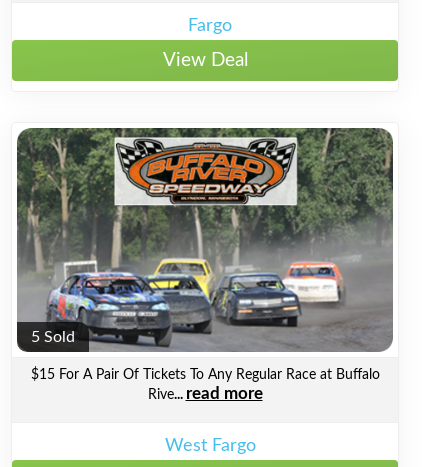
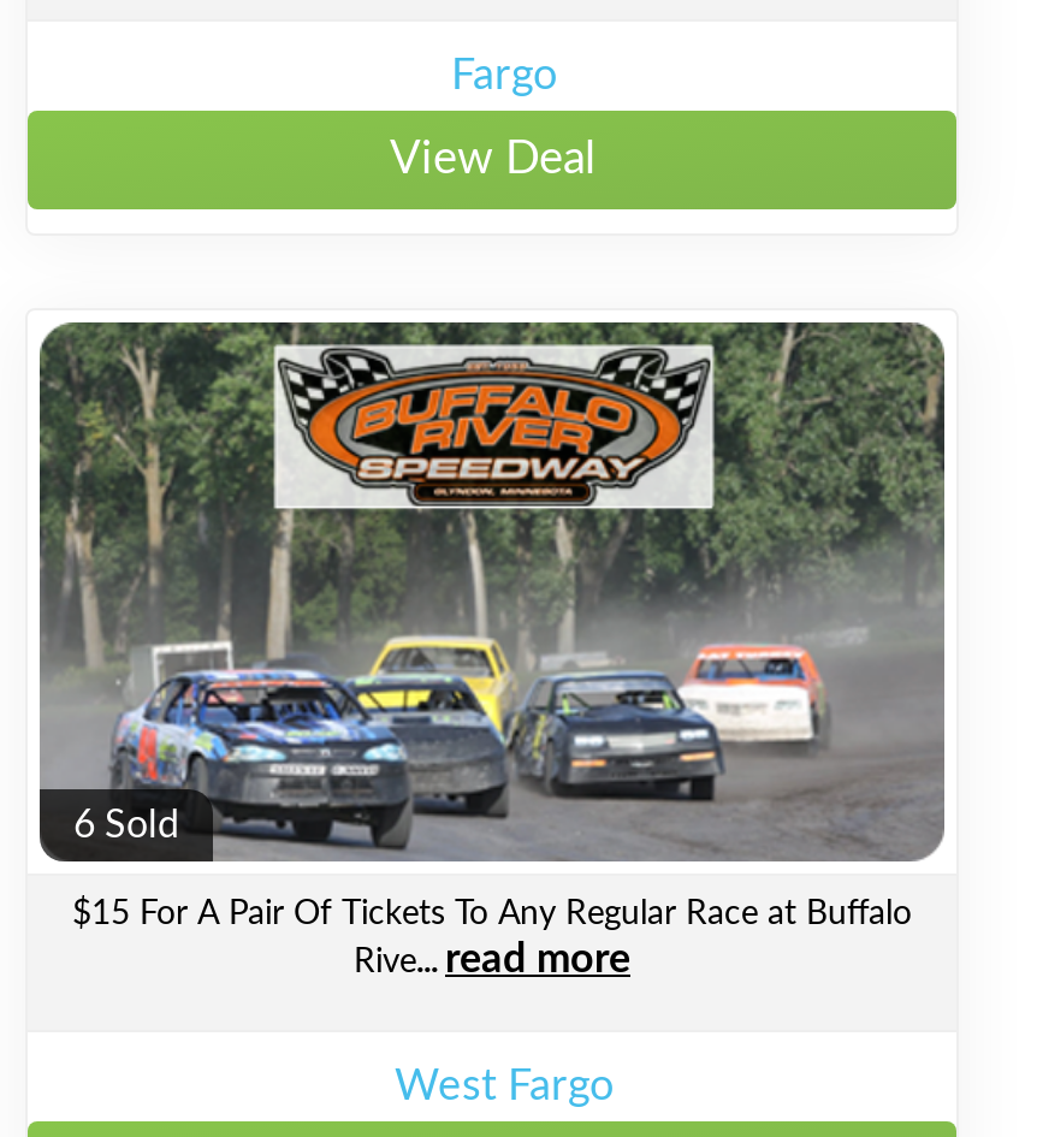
[31,329,75,345] 5 Sold -> [73,807,179,845] 6 Sold

